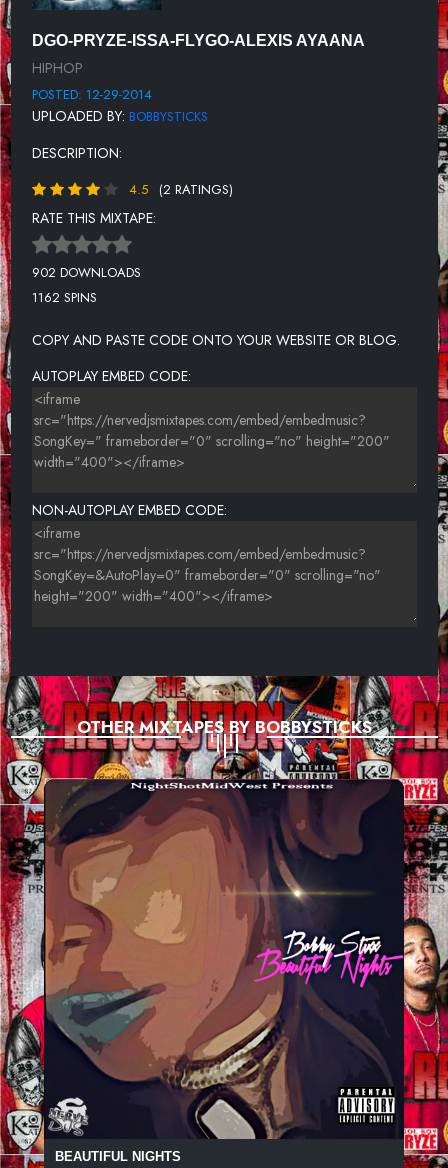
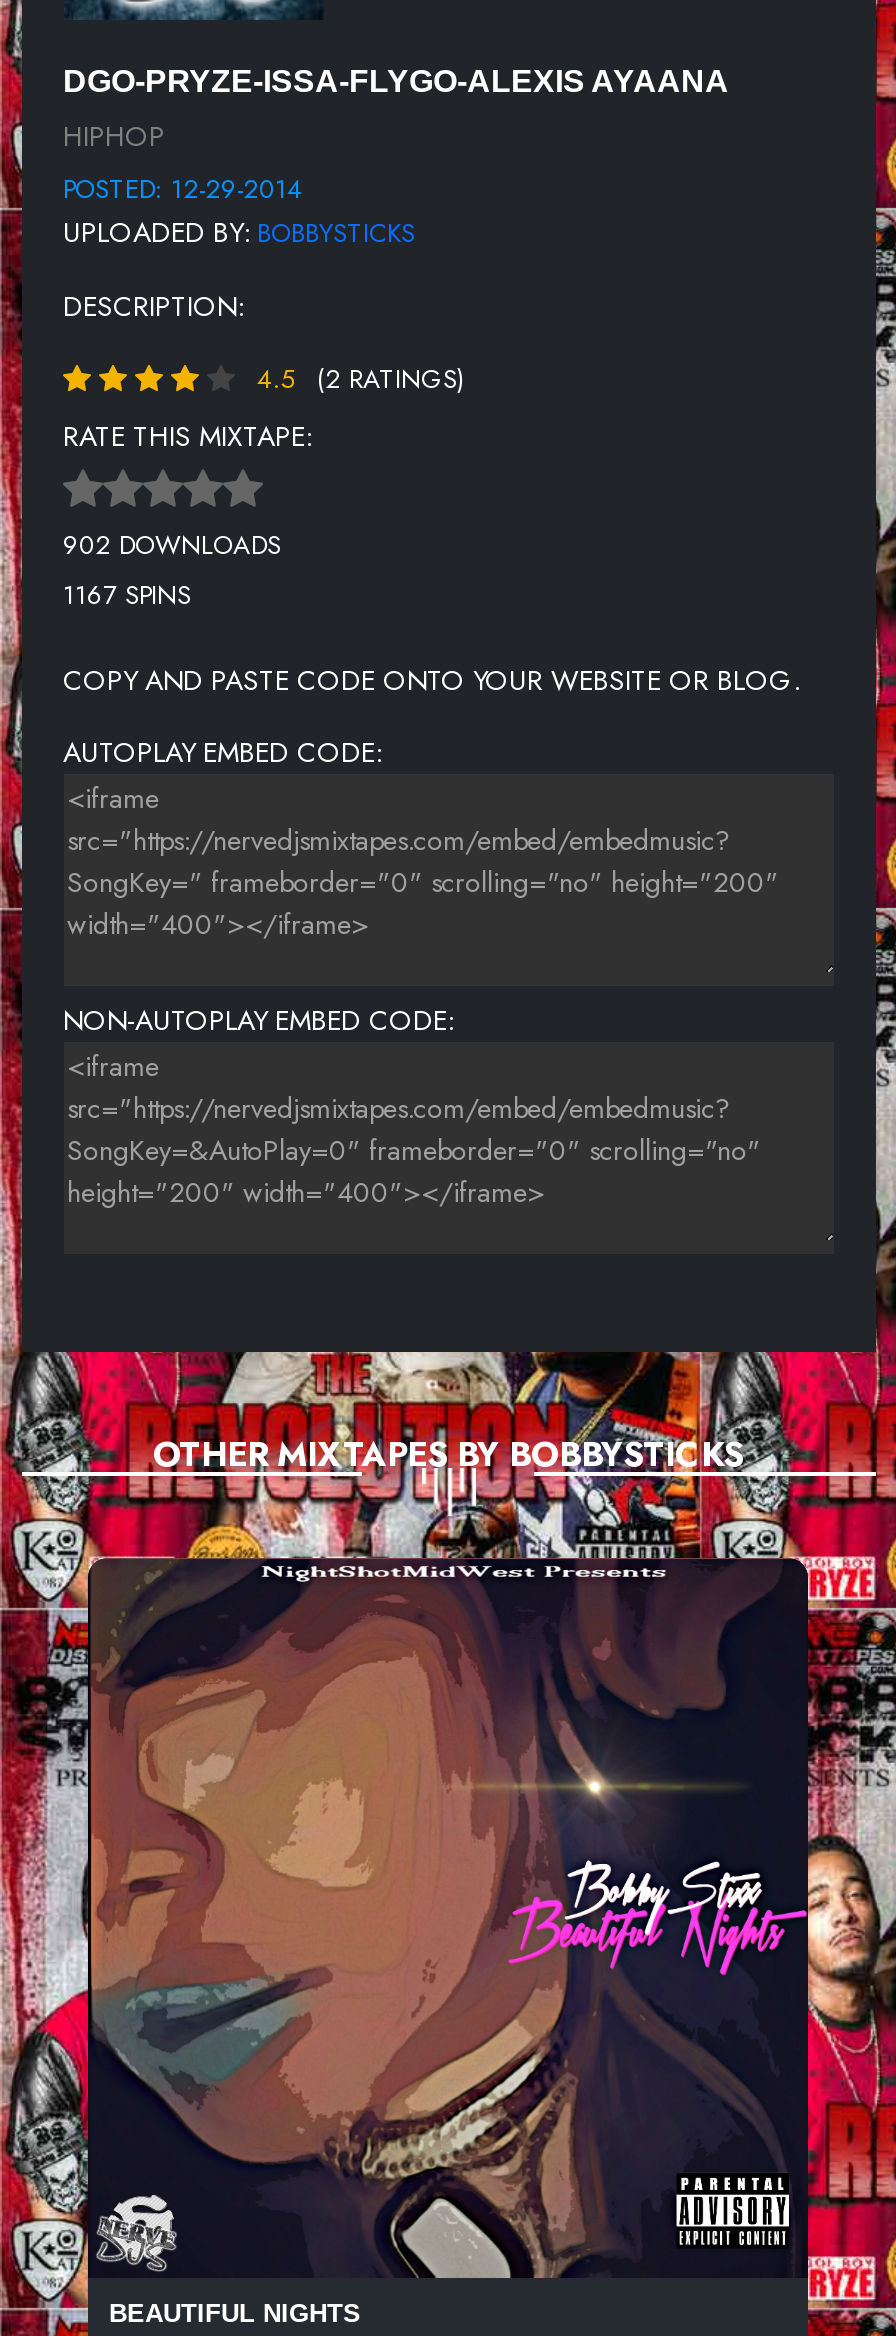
[31,287,96,306] 1162 SPINS -> [63,575,191,613] 1167 SPINS

